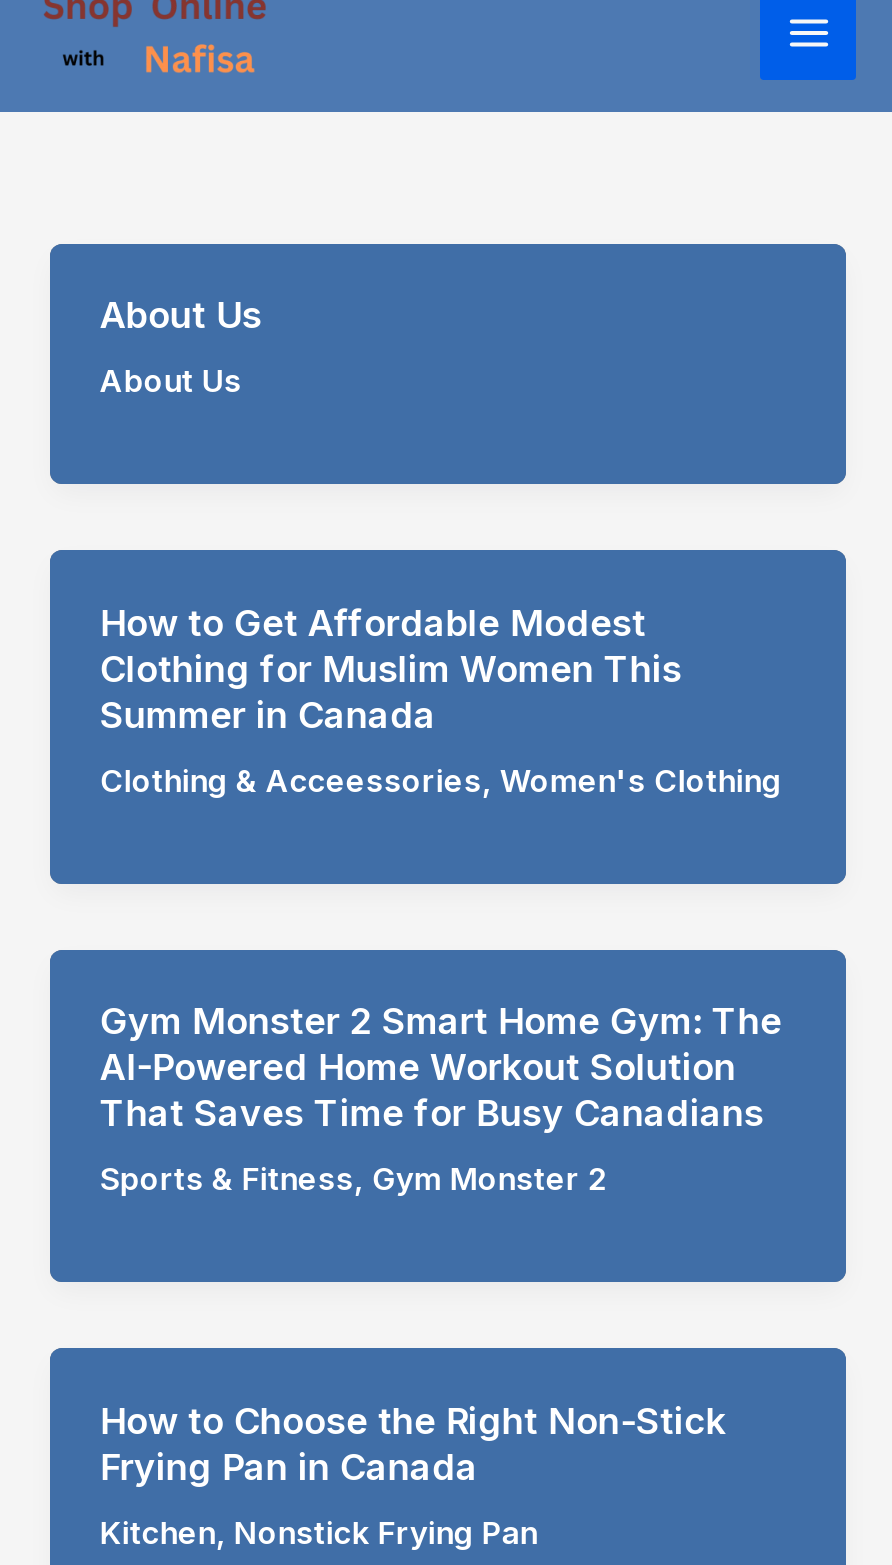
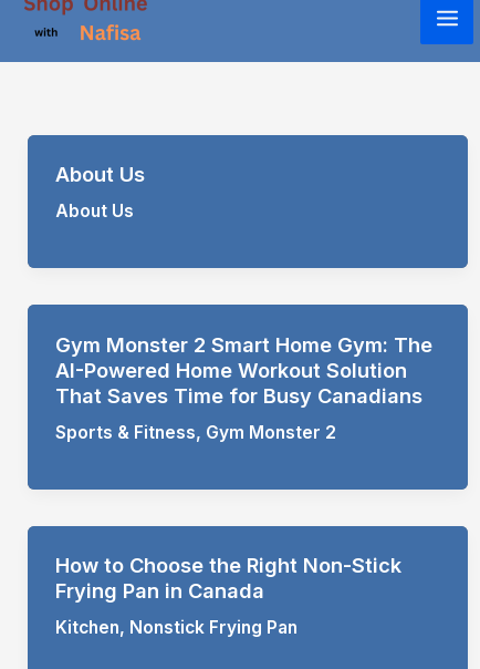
[100,600,782,799] How to Get Affordable Modest | Clothing for Muslim Women This | Summer in Canada | Clothing & Acceessories, Women's Clothing -> none

